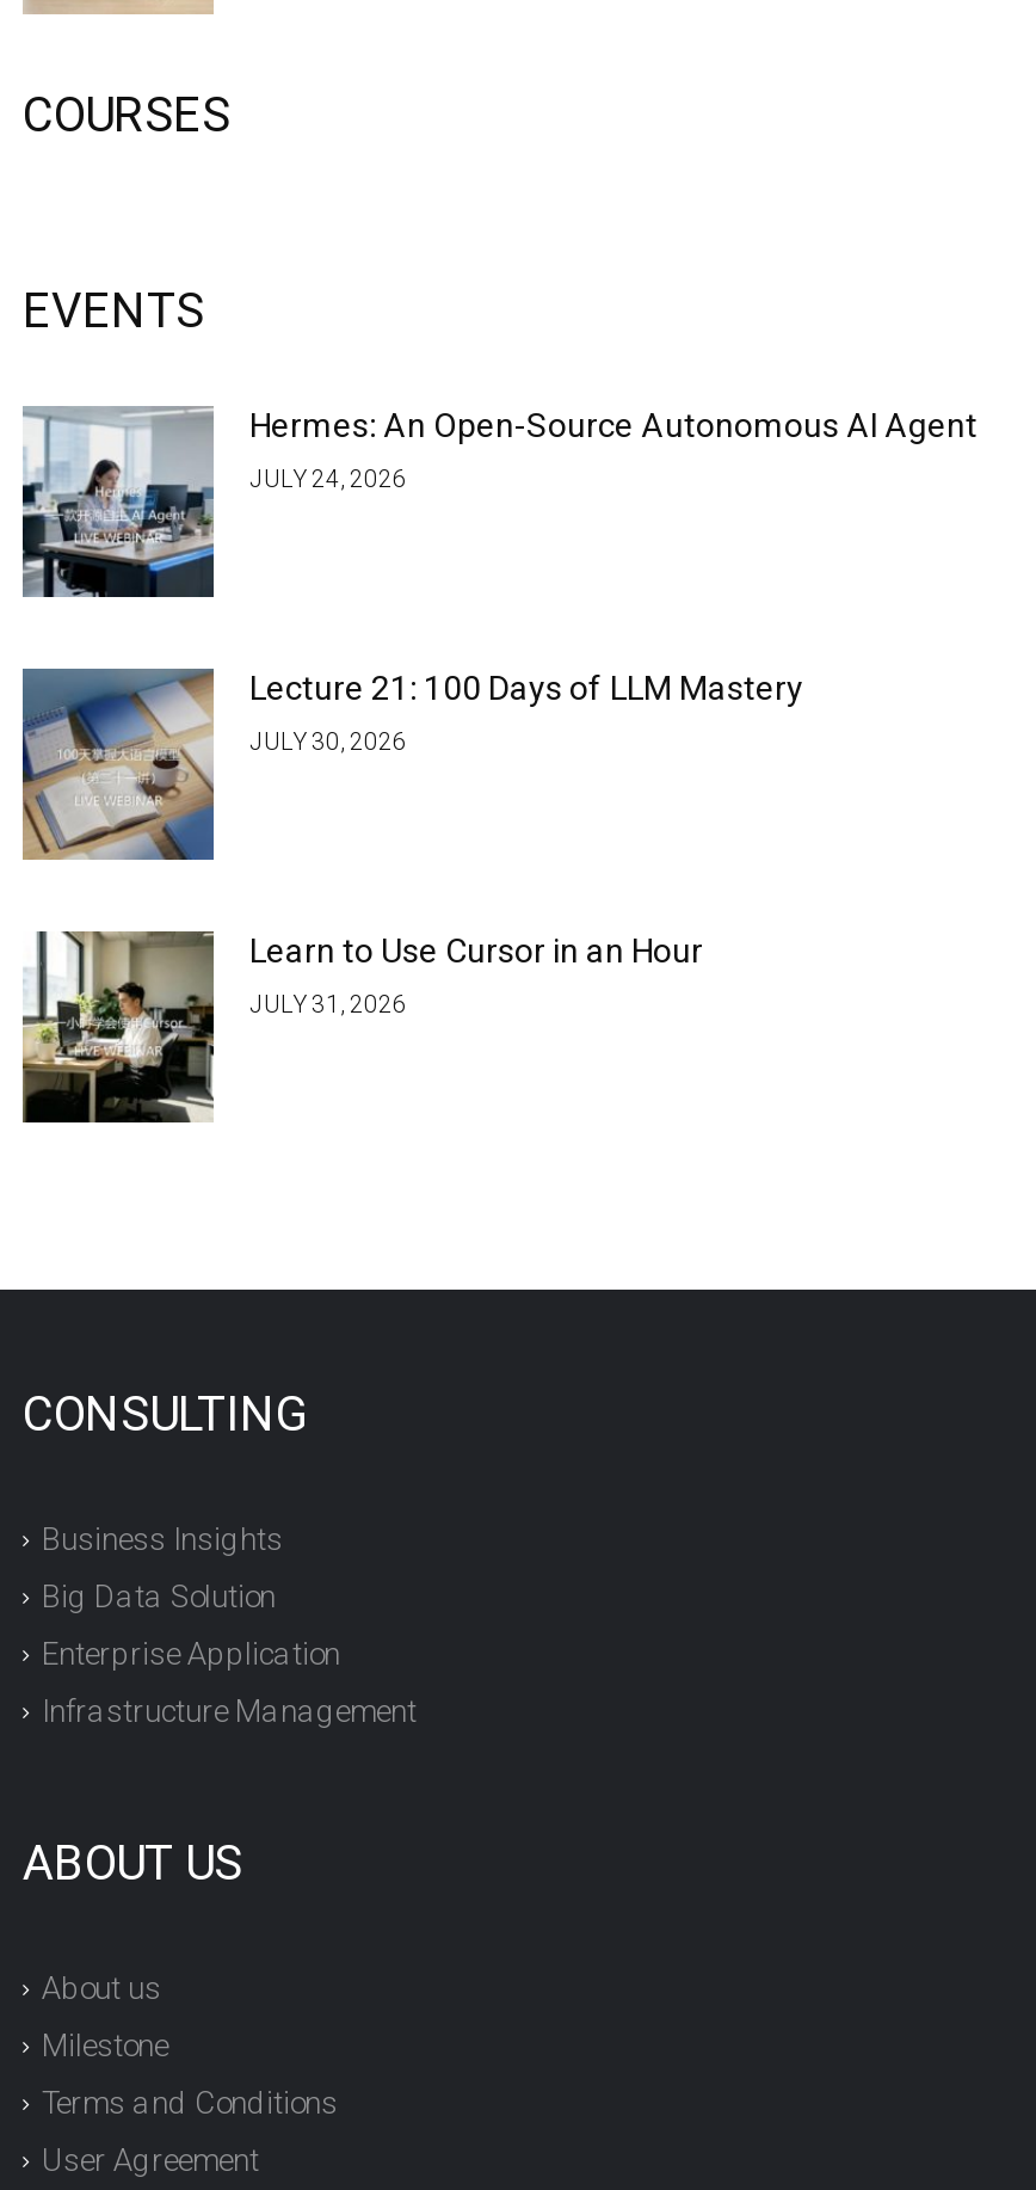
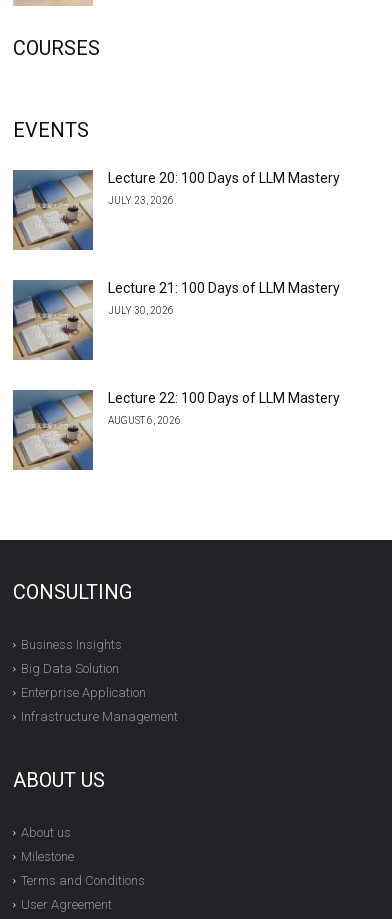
[20,406,978,599] [image] | Hermes: An Open-Source Autonomous AI Agent -> [12,170,340,251] [image] | Lecture 20: 100 Days of LLM Mastery
[249,466,407,492] JULY 24, 2026 -> [108,195,174,206] JULY 23, 2026
[20,931,703,1125] [image] | Learn to Use Cursor in an Hour -> [12,389,340,471] [image] | Lecture 22: 100 Days of LLM Mastery
[249,991,407,1017] JULY 31, 2026 -> [108,415,181,426] AUGUST 6, 2026

